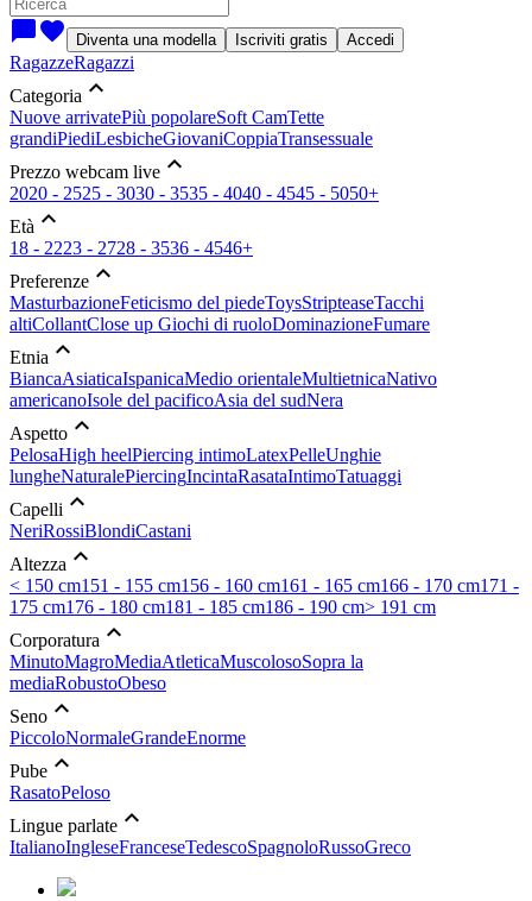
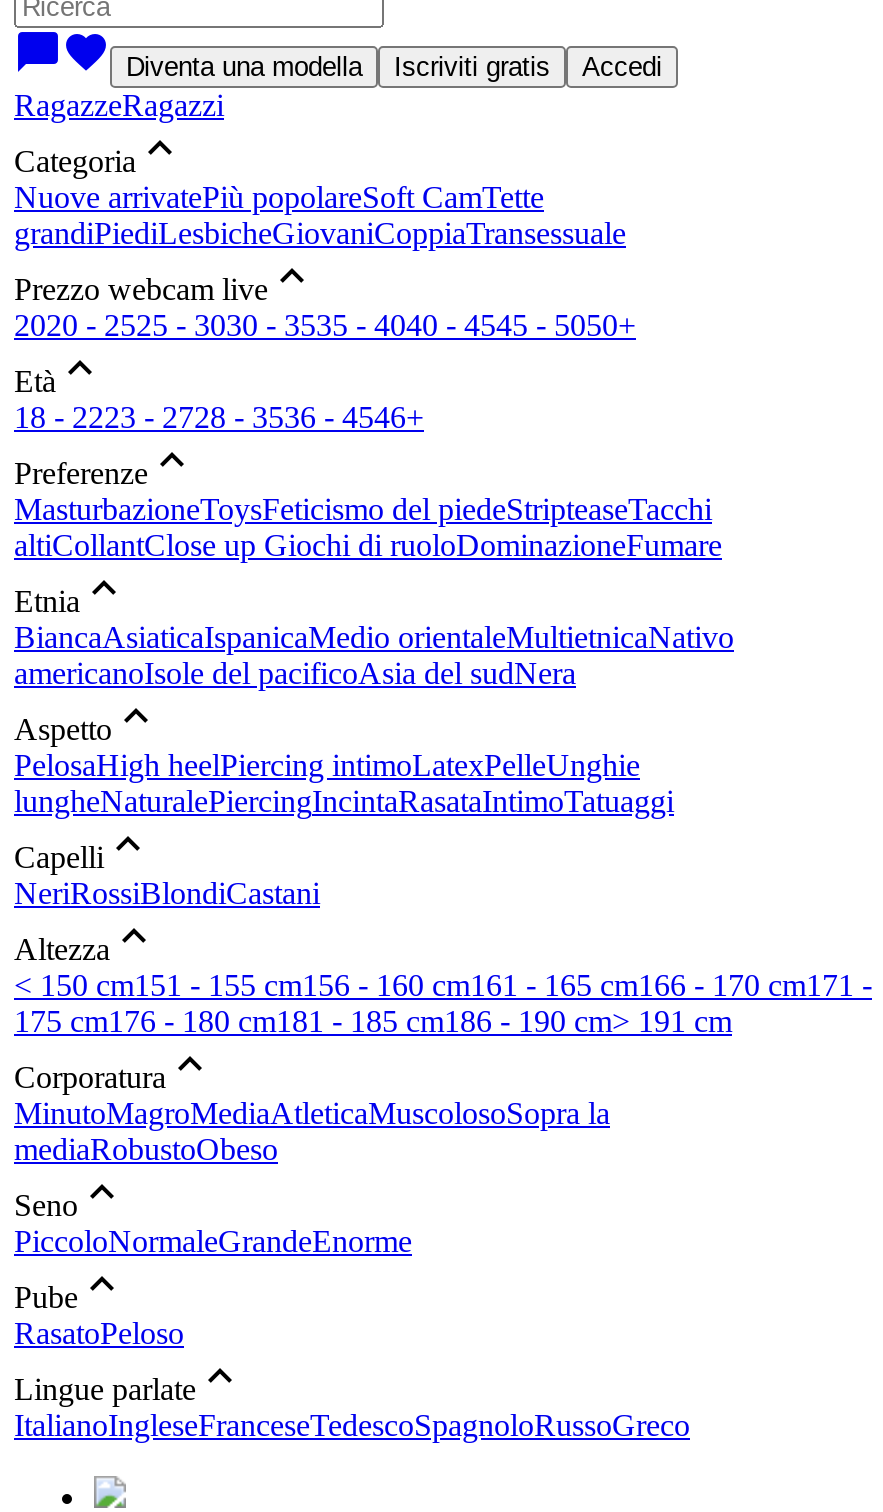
[9,292,424,313] MasturbazioneFeticismo del piedeToysStripteaseTacchi -> [14,492,712,526] MasturbazioneToysFeticismo del piedeStripteaseTacchi

